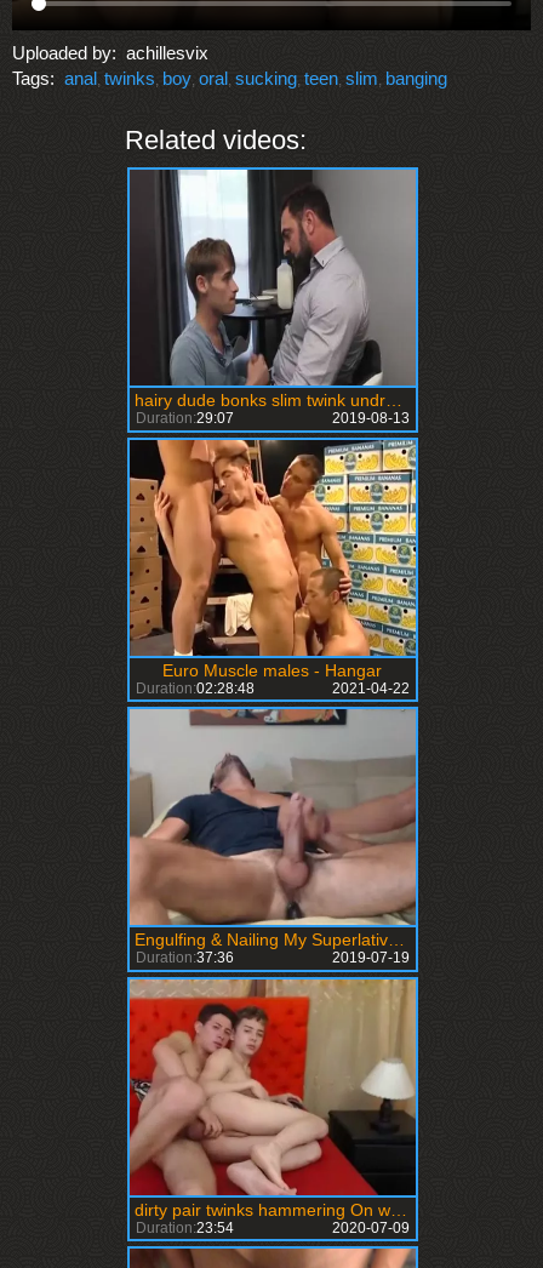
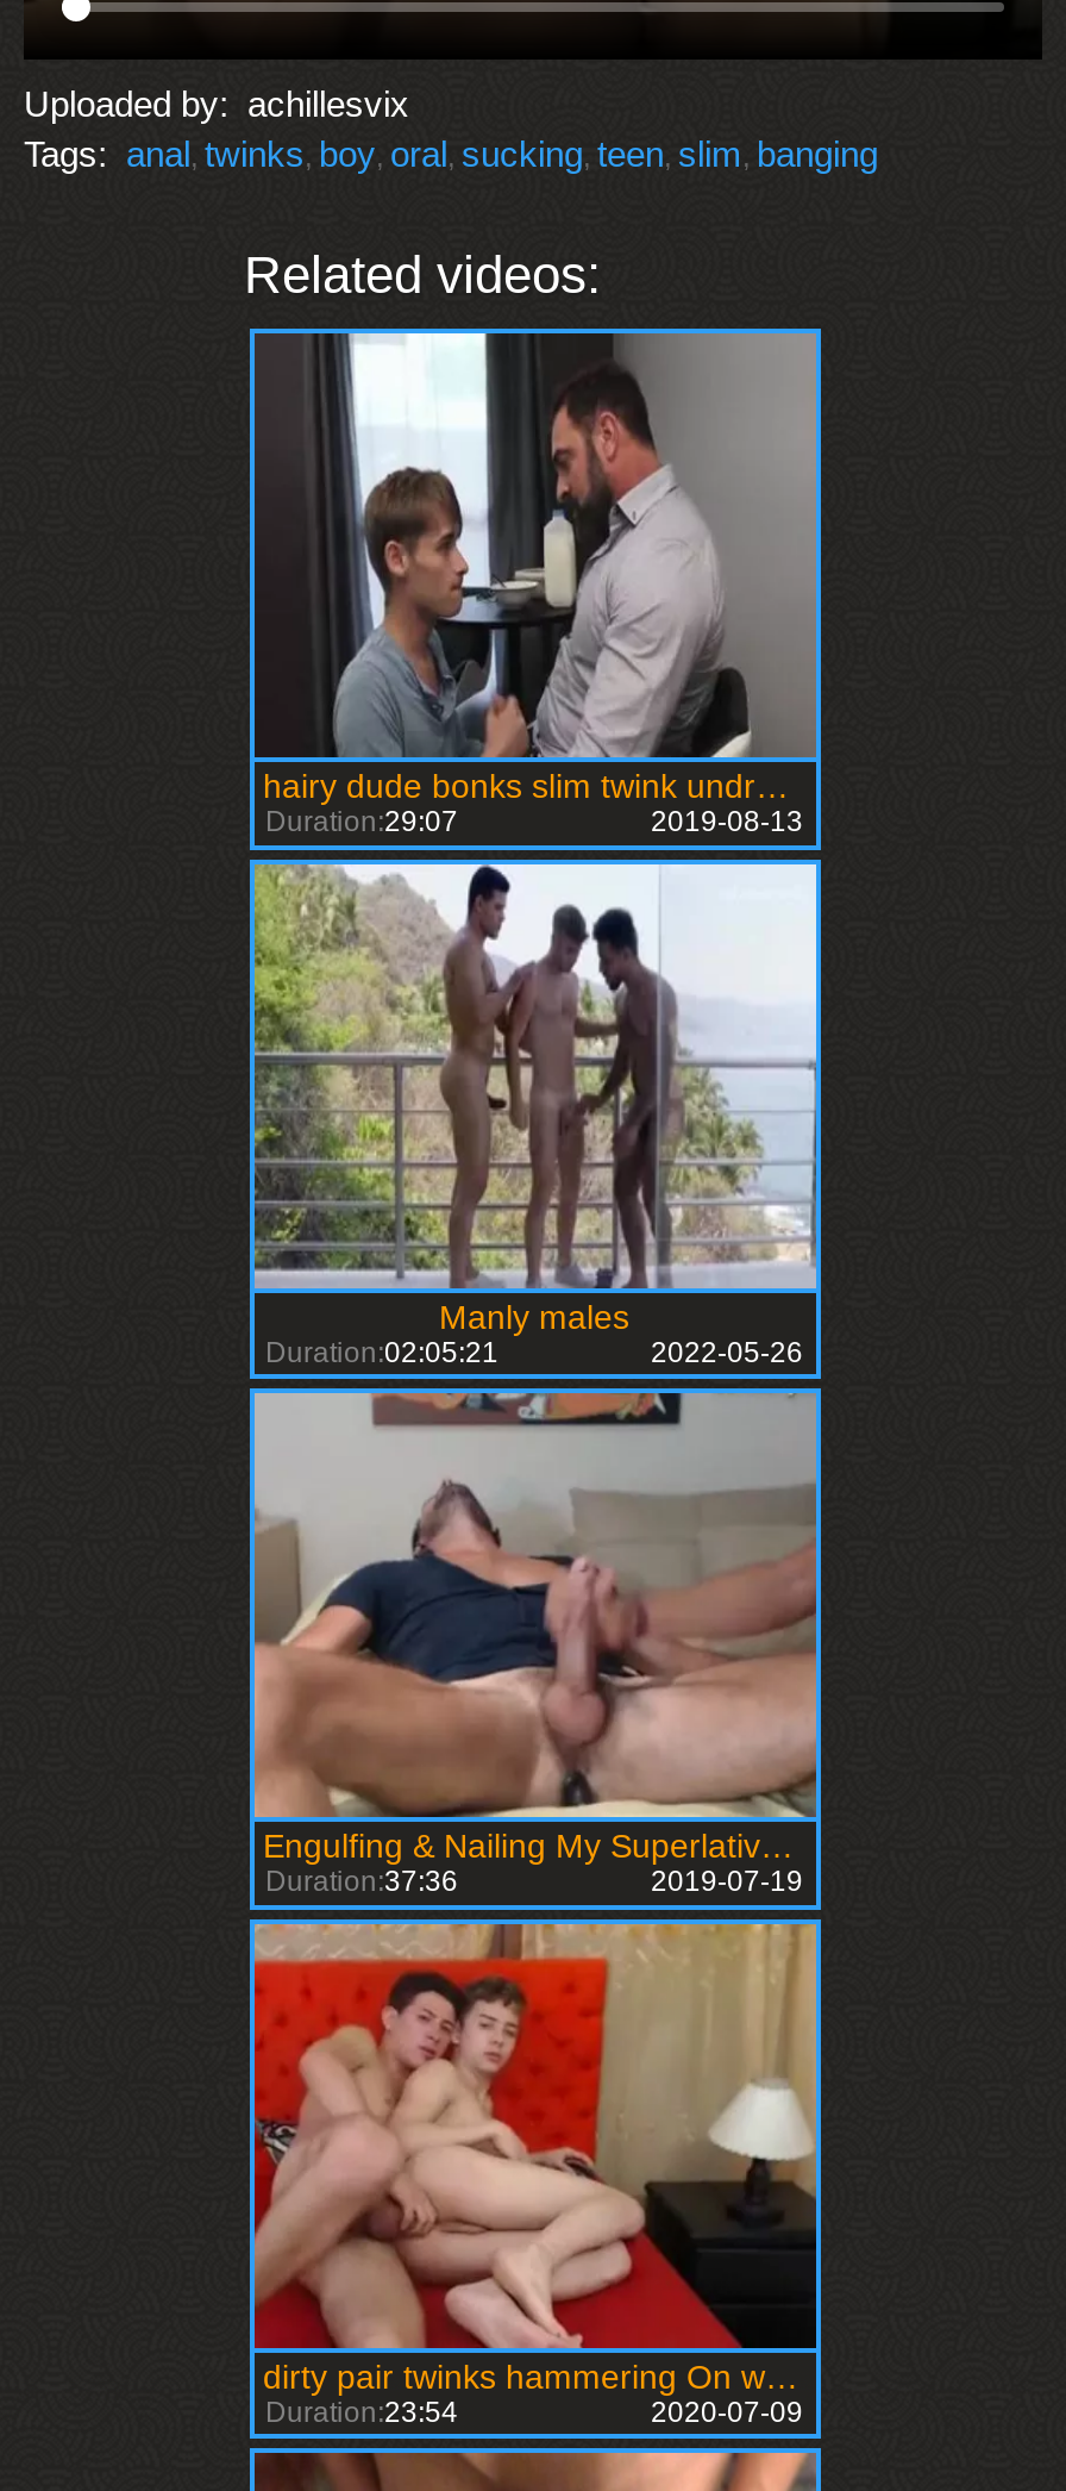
[130,439,417,696] [image] | Euro Muscle males - Hangar | Duration: 02:28:48 | 2021-04-22 -> [252,862,819,1368] [image] | Manly males | Duration: 02:05:21 | 2022-05-26

